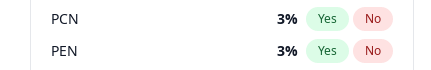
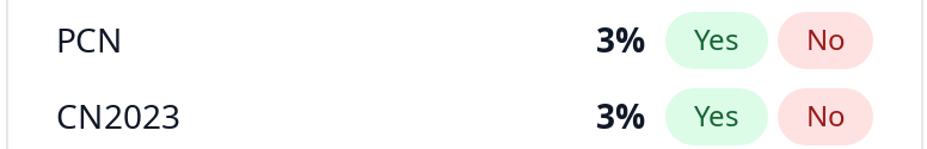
[51,41,78,60] PEN -> [56,93,180,138] CN2023

